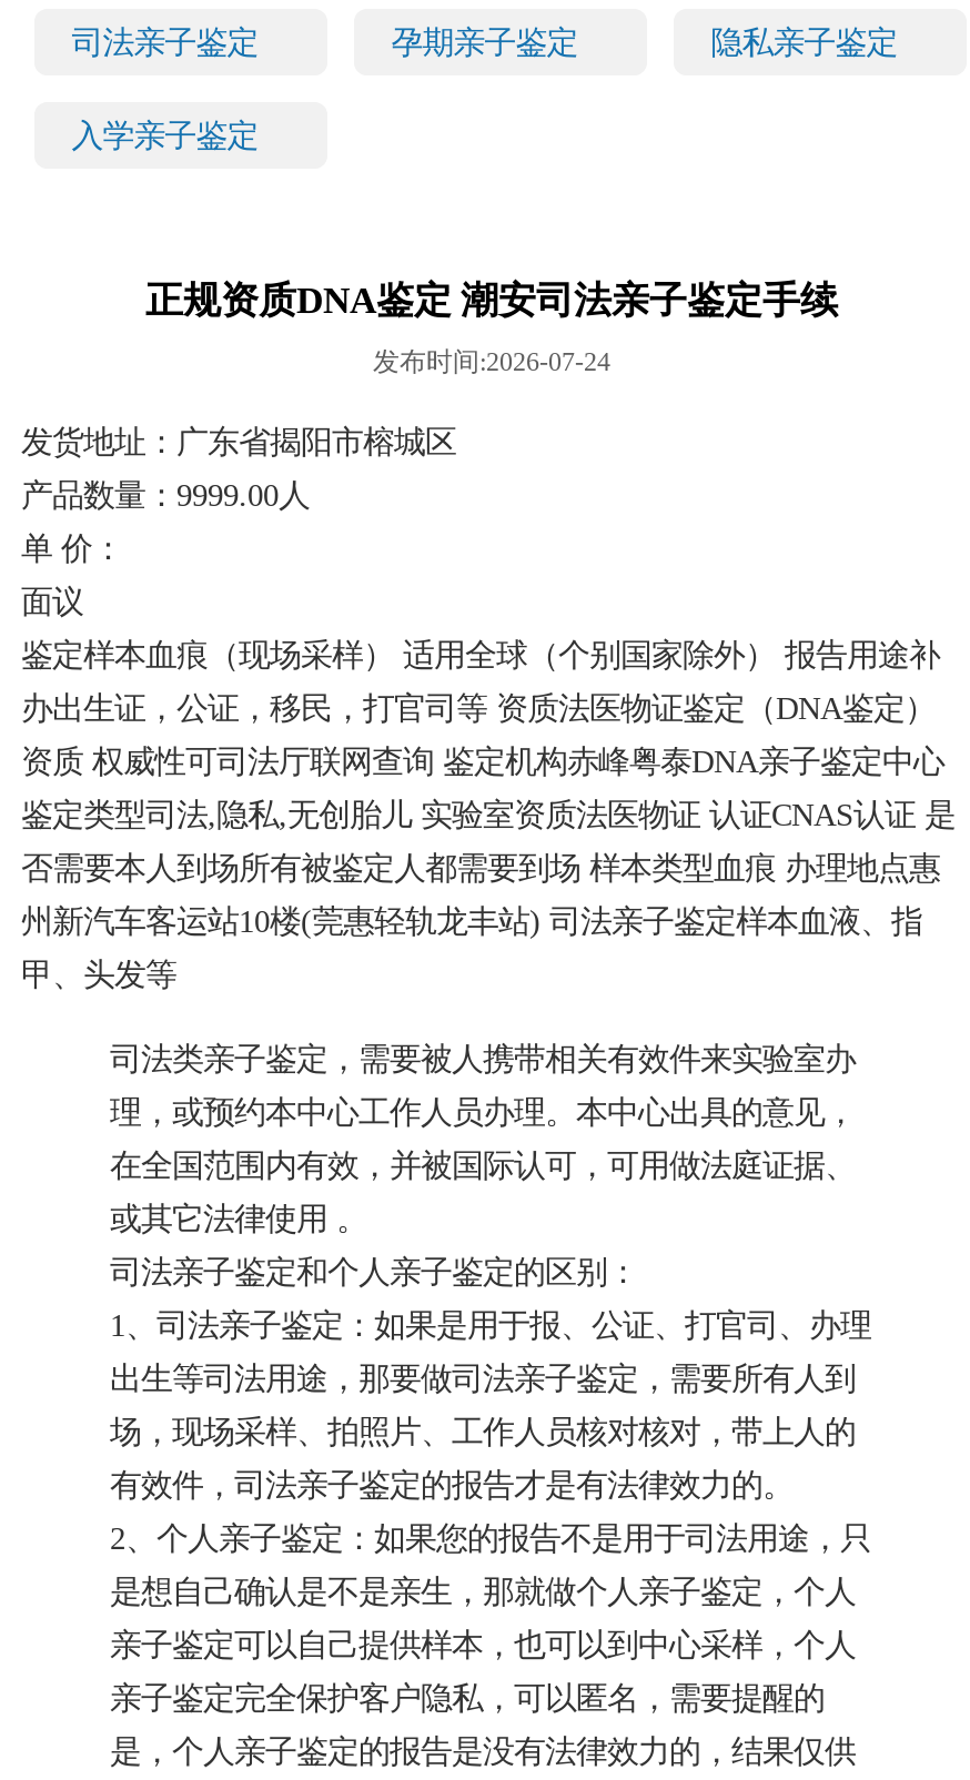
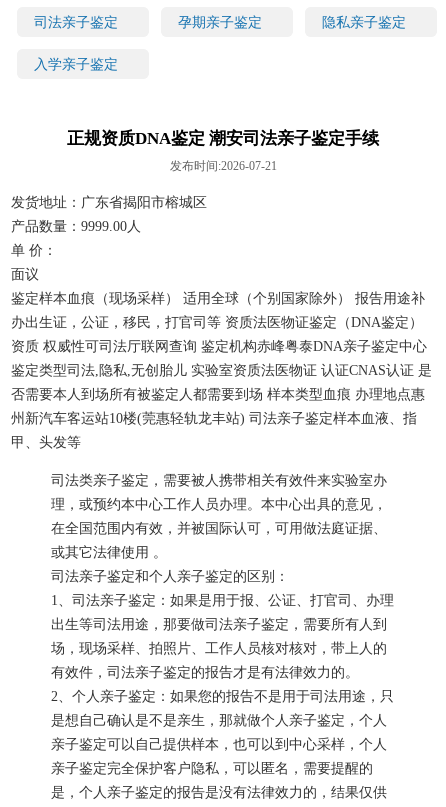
[373,346,610,377] 发布时间:2026-07-24 -> [169,159,276,173] 发布时间:2026-07-21

